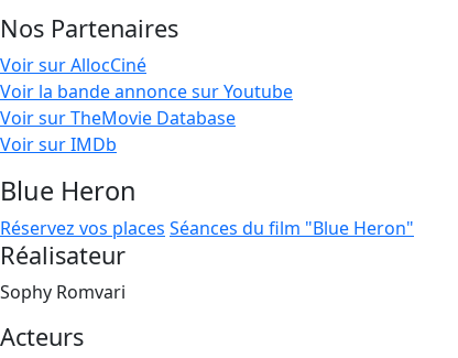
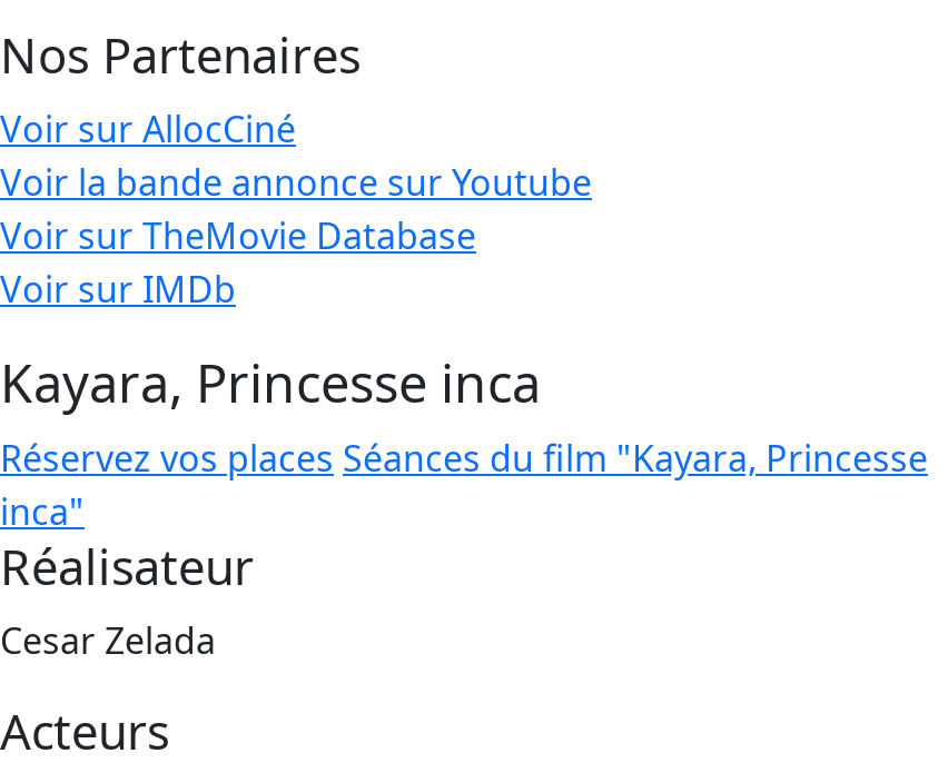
[0,173,414,240] Blue Heron | Réservez vos places Séances du film "Blue Heron" -> [0,347,928,536] Kayara, Princesse inca | Réservez vos places Séances du film "Kayara, Princesse | inca"
[0,280,126,304] Sophy Romvari -> [0,616,216,665] Cesar Zelada

